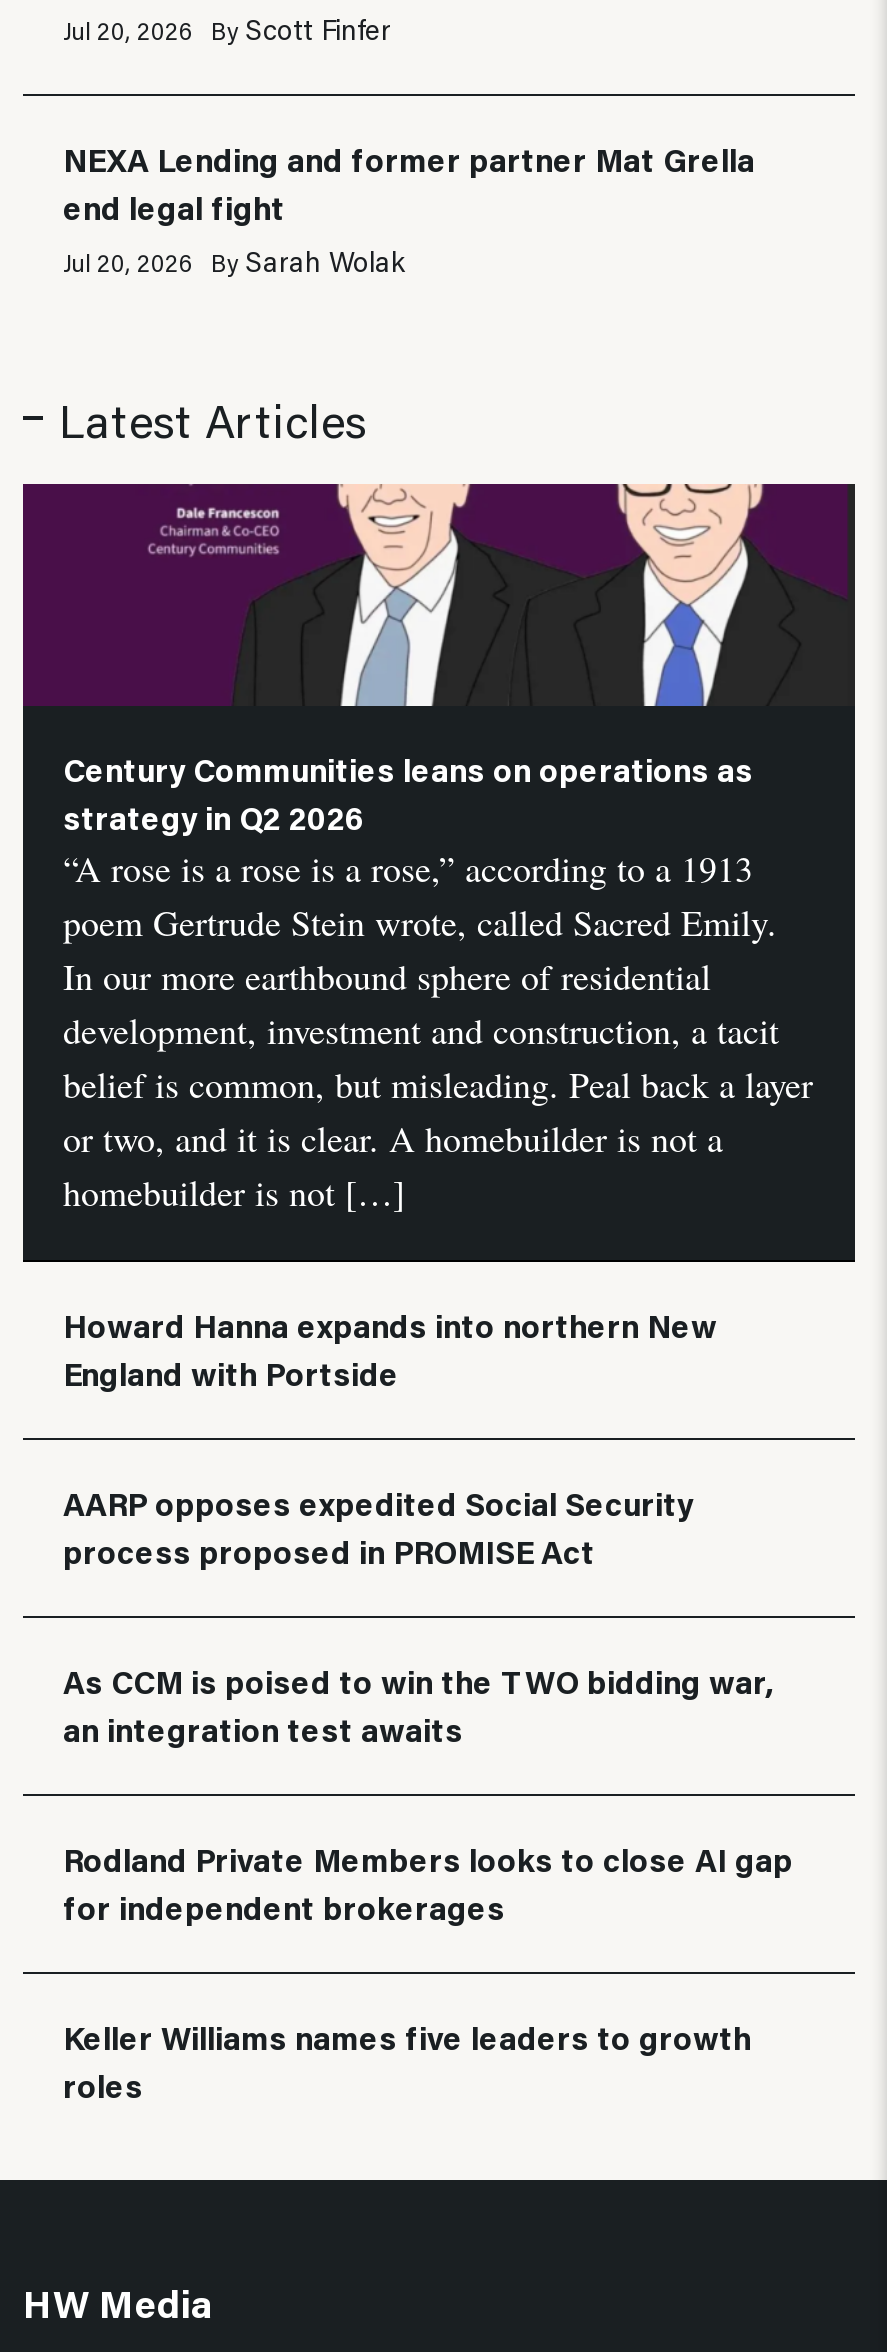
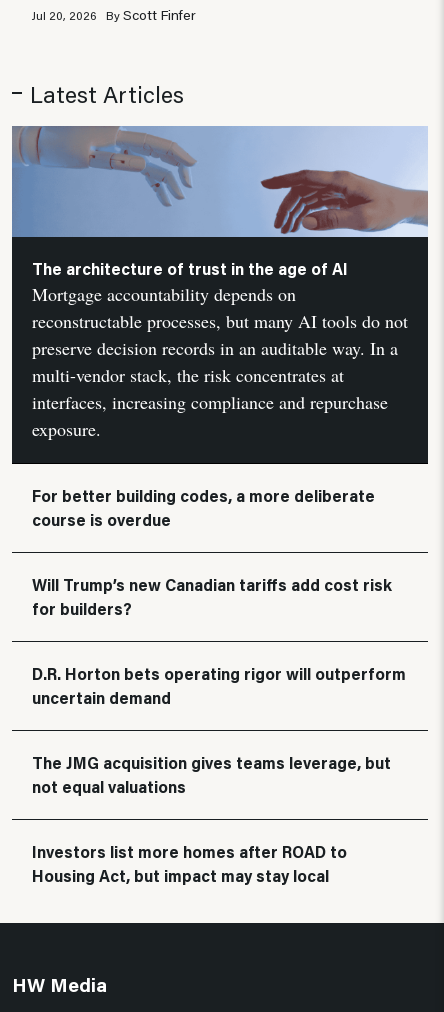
[63,138,755,280] NEXA Lending and former partner Mat Grella | end legal fight | Jul 20, 2026 | By Sarah Wolak -> none
[21,482,857,1216] [image] | Century Communities leans on operations as | strategy in Q2 2026 | “A rose is a rose is a rose,” according to a 1913 | poem Gertrude Stein wrote, called Sacred Emily. | In our more earthbound sphere of residential | development, investment and construction, a tacit | belief is common, but misleading. Peal back a layer | or two, and it is clear. A homebuilder is not a | homebuilder is not […] -> [11,125,428,441] [image] | The architecture of trust in the age of AI | Mortgage accountability depends on | reconstructable processes, but many AI tools do not | preserve decision records in an auditable way. In a | multi-vendor stack, the risk concentrates at | interfaces, increasing compliance and repurchase | exposure.
[63,1304,717,1394] Howard Hanna expands into northern New | England with Portside -> [32,485,375,530] For better building codes, a more deliberate | course is overdue
[63,1482,693,1572] AARP opposes expedited Social Security | process proposed in PROMISE Act -> [32,574,392,619] Will Trump’s new Canadian tariffs add cost risk | for builders?
[63,1660,773,1750] As CCM is poised to win the TWO bidding war, | an integration test awaits -> [32,663,406,708] D.R. Horton bets operating rigor will outperform | uncertain demand
[63,1838,793,1928] Rodland Private Members looks to close AI gap | for independent brokerages -> [32,752,391,797] The JMG acquisition gives teams leverage, but | not equal valuations
[63,2016,751,2106] Keller Williams names five leaders to growth | roles -> [32,841,347,886] Investors list more homes after ROAD to | Housing Act, but impact may stay local

